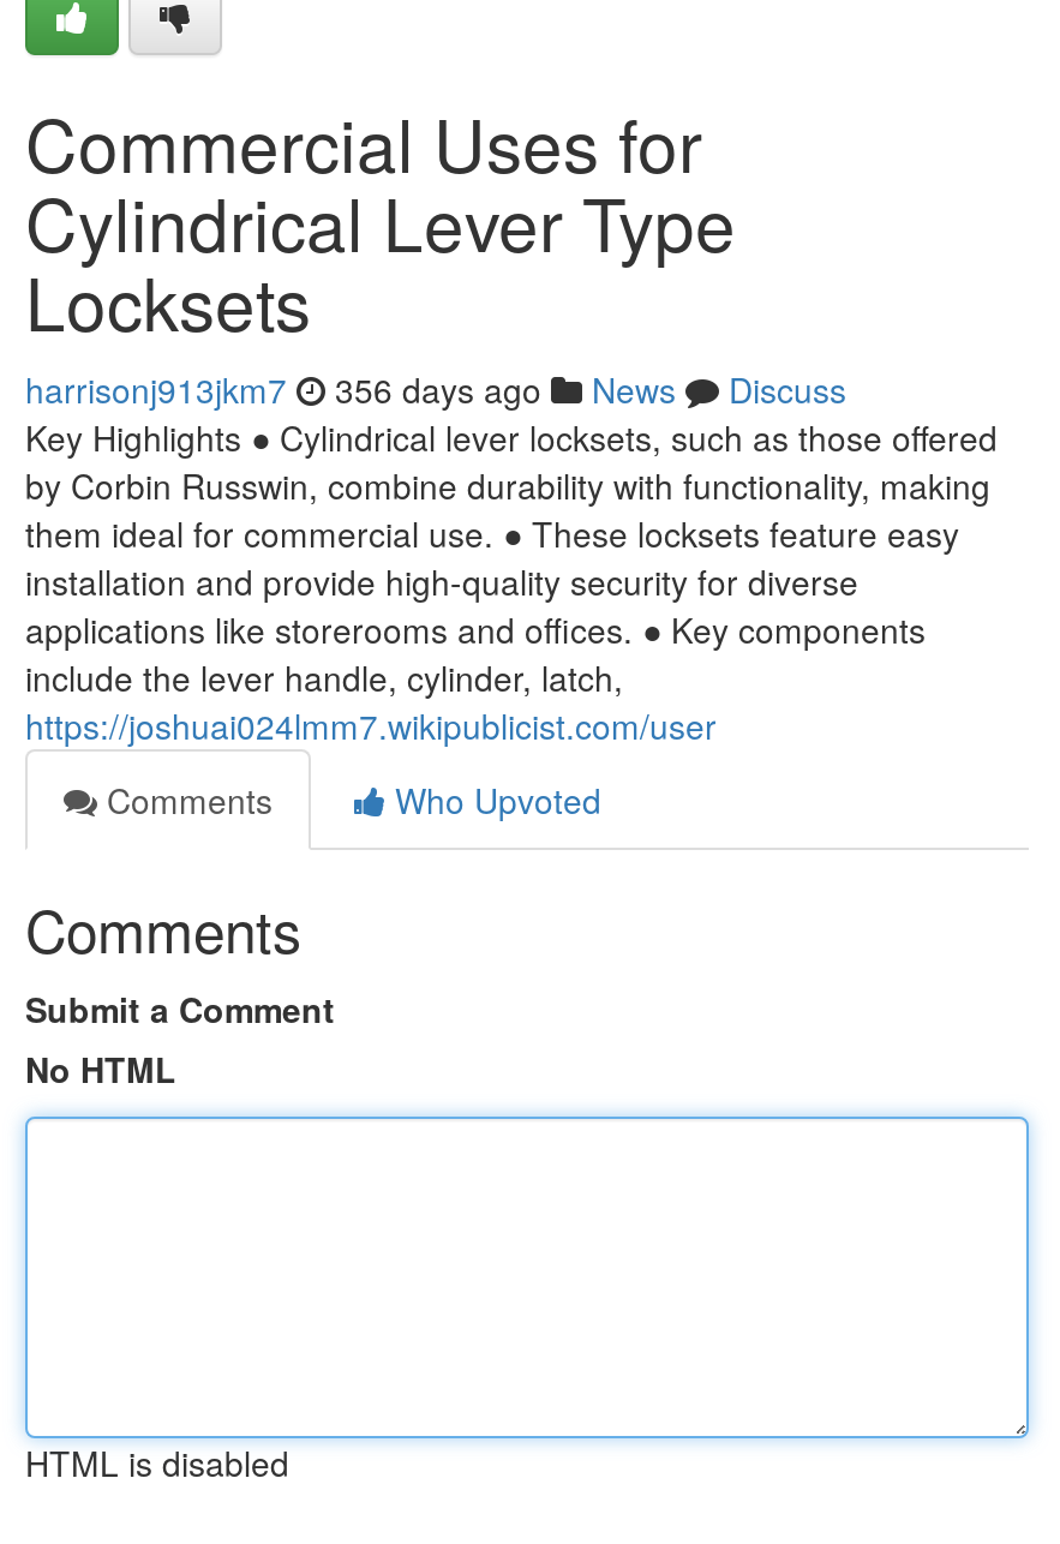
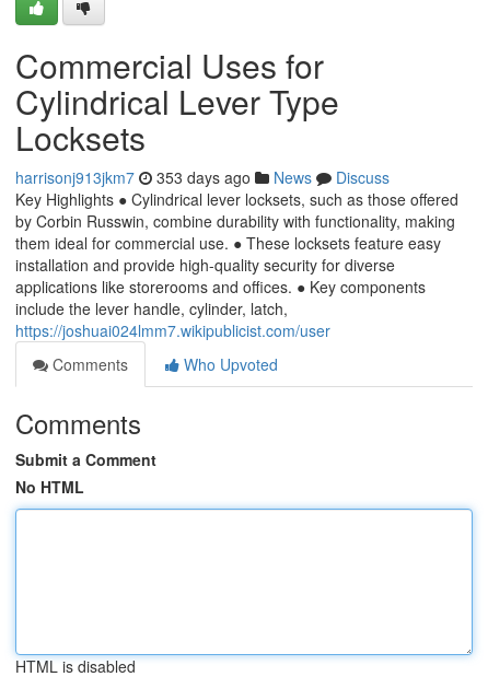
[25,365,846,413] harrisonj913jkm7 356 days ago News Discuss -> [15,166,390,188] harrisonj913jkm7 353 days ago News Discuss

